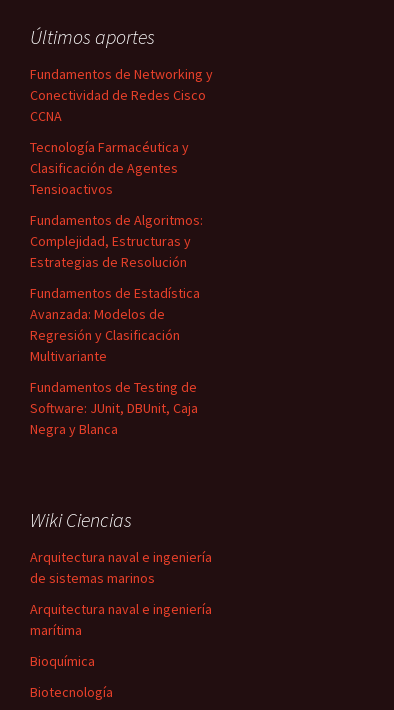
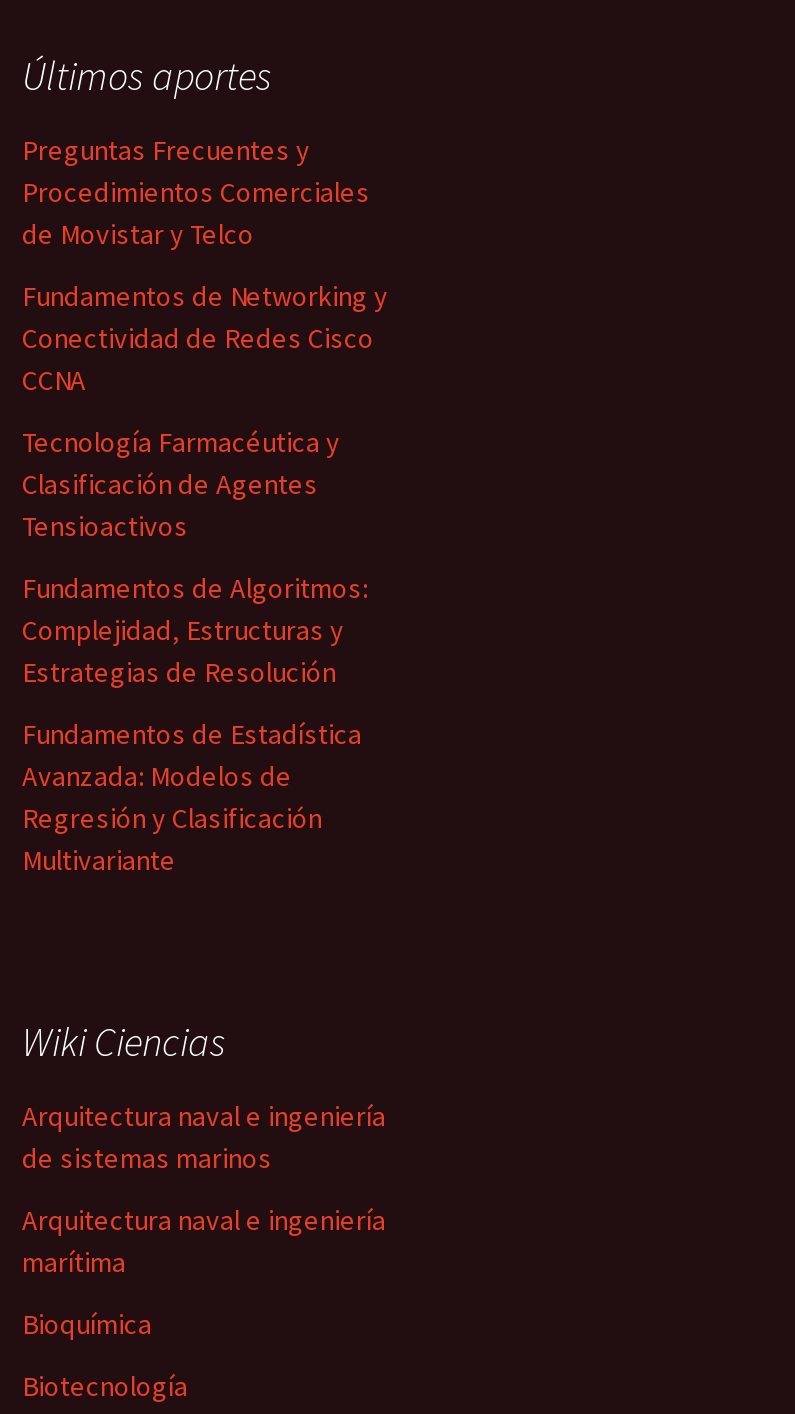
none -> [22,132,370,252] Preguntas Frecuentes y | Procedimientos Comerciales | de Movistar y Telco
moved [30,65,213,365] -> [22,278,388,878]: Fundamentos de Networking y | Conectividad de Redes Cisco | CCNA | ... | Regresión y Clasificación | Multivariante
[30,378,198,438] Fundamentos de Testing de | Software: JUnit, DBUnit, Caja | Negra y Blanca -> none

